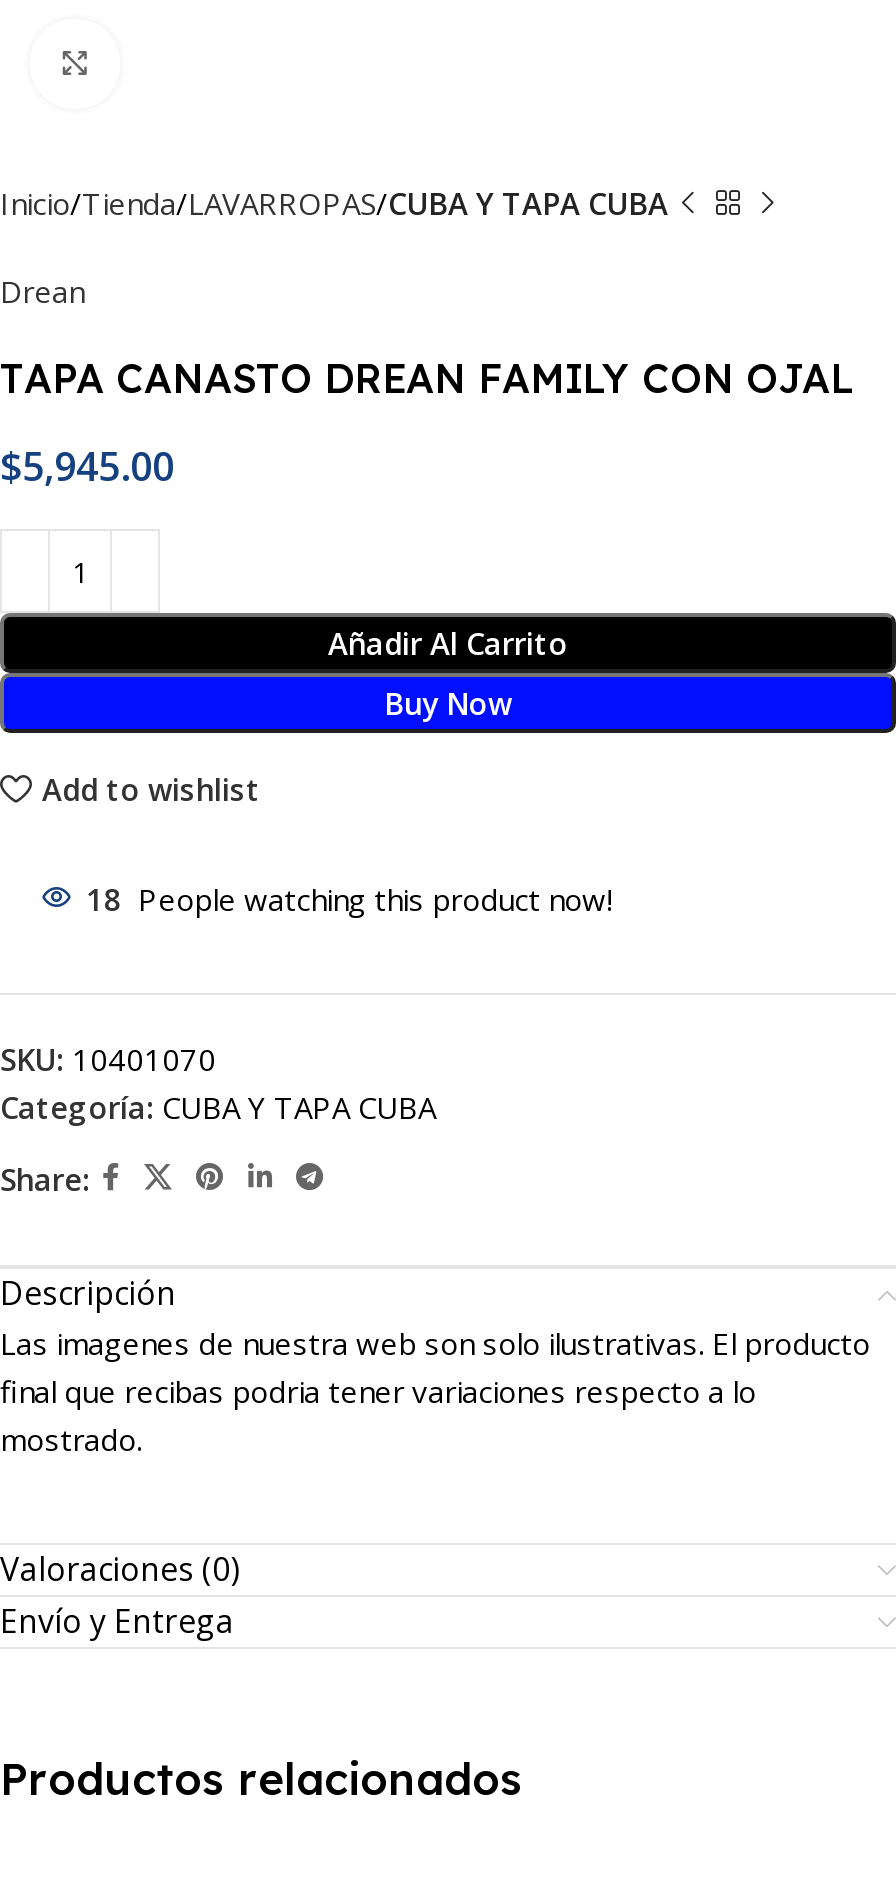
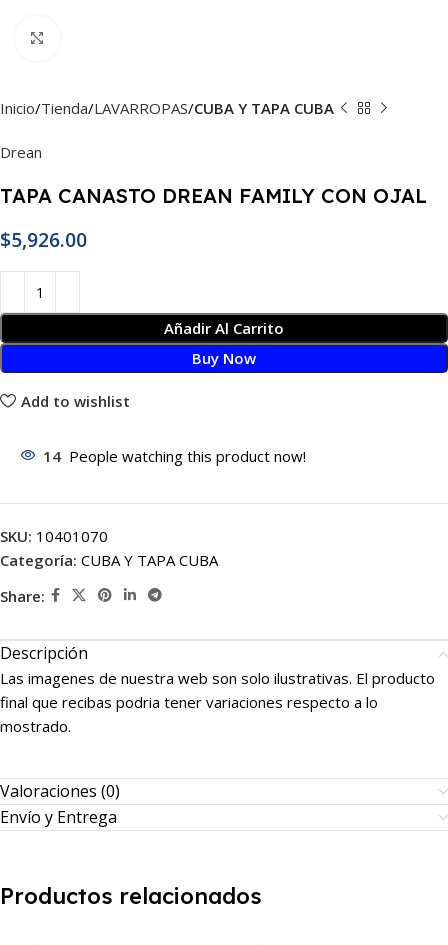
[0,439,174,493] $5,945.00 -> [0,226,87,253] $5,926.00
[86,879,612,919] 18 People watching this product now! -> [43,446,306,466] 14 People watching this product now!

